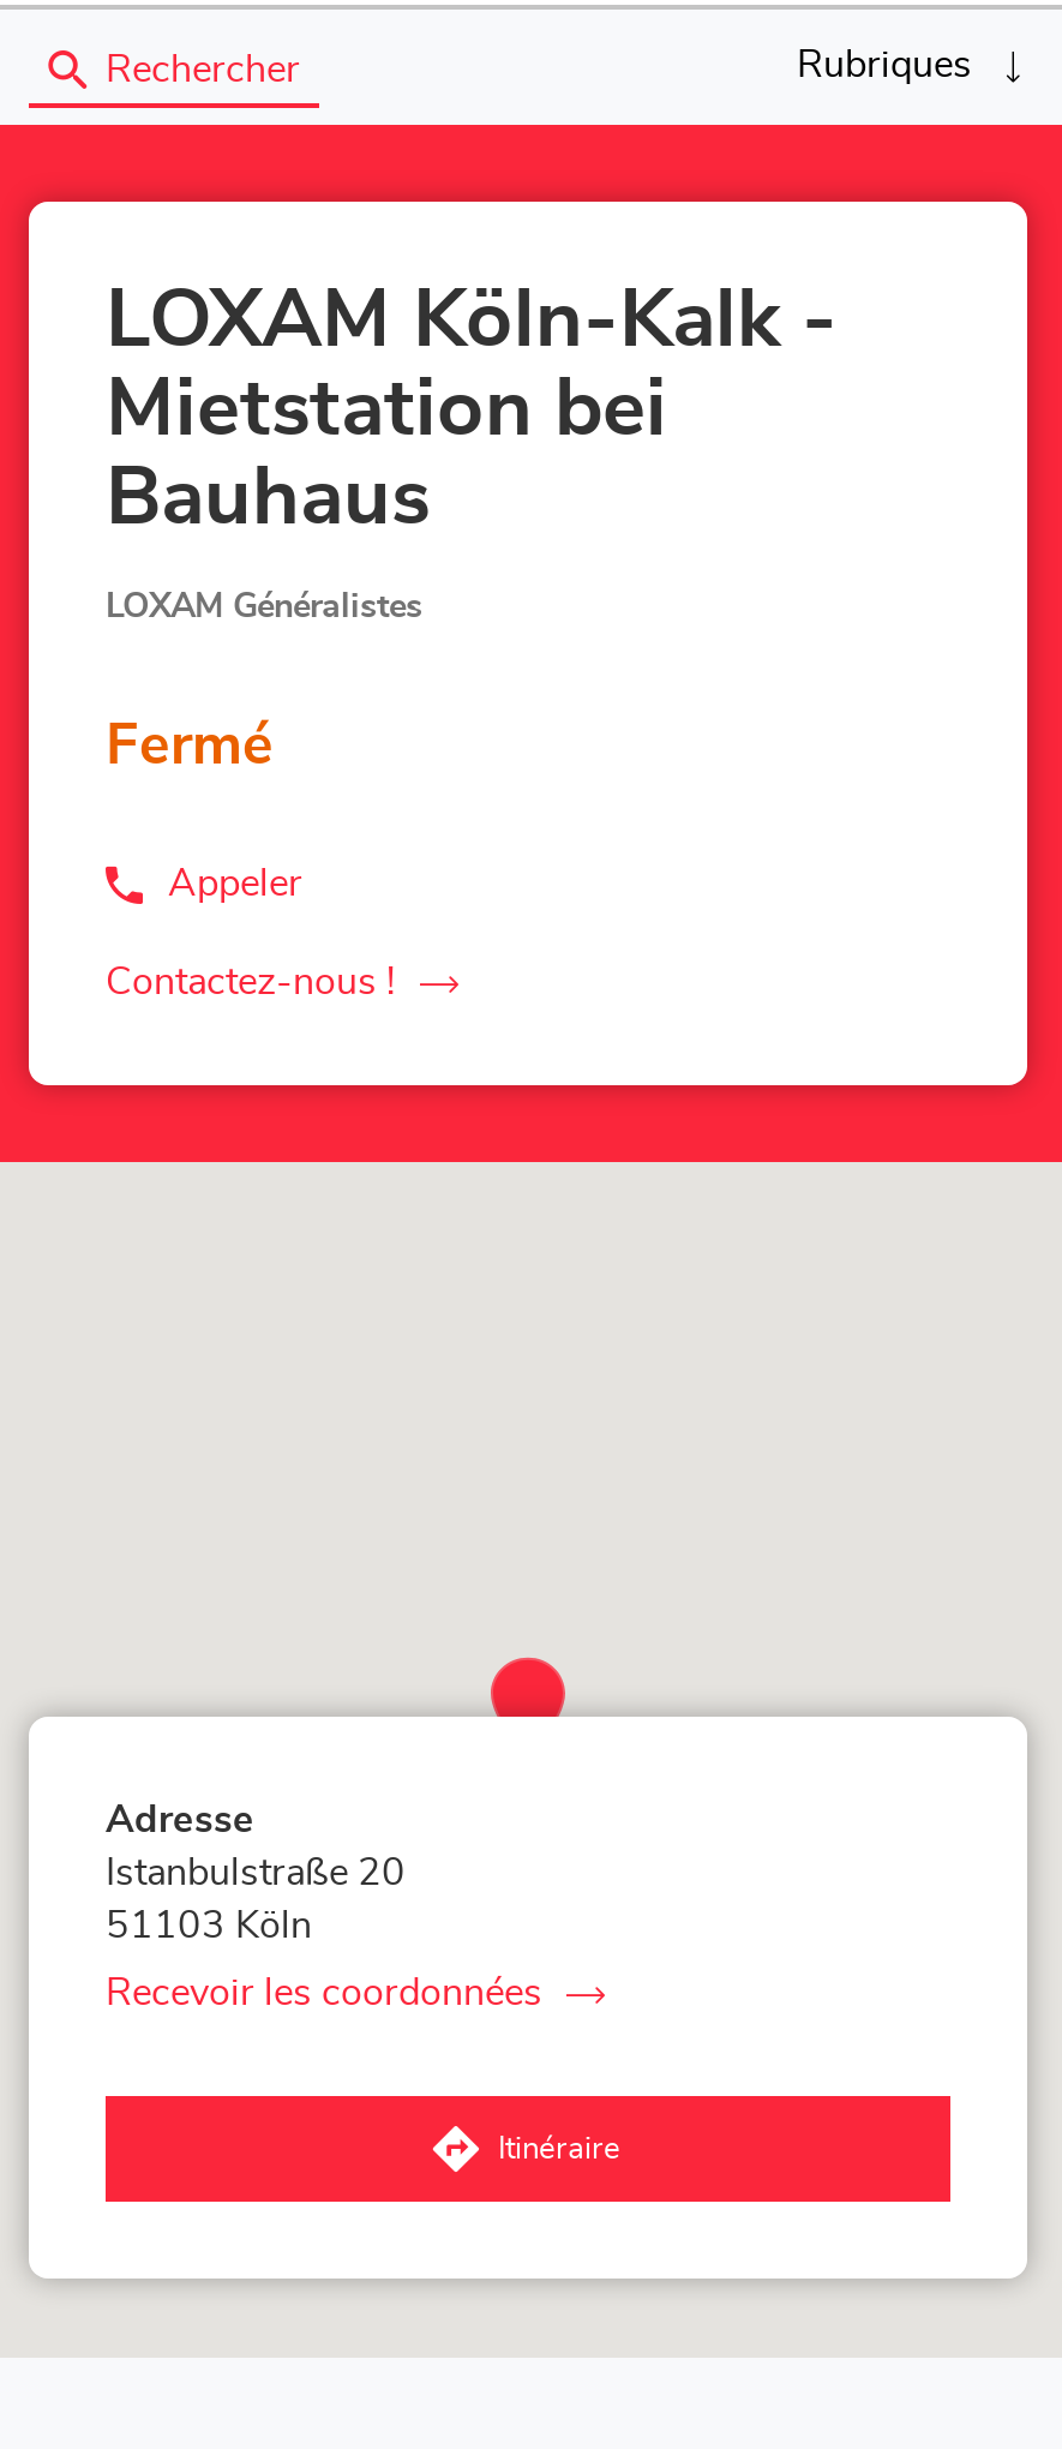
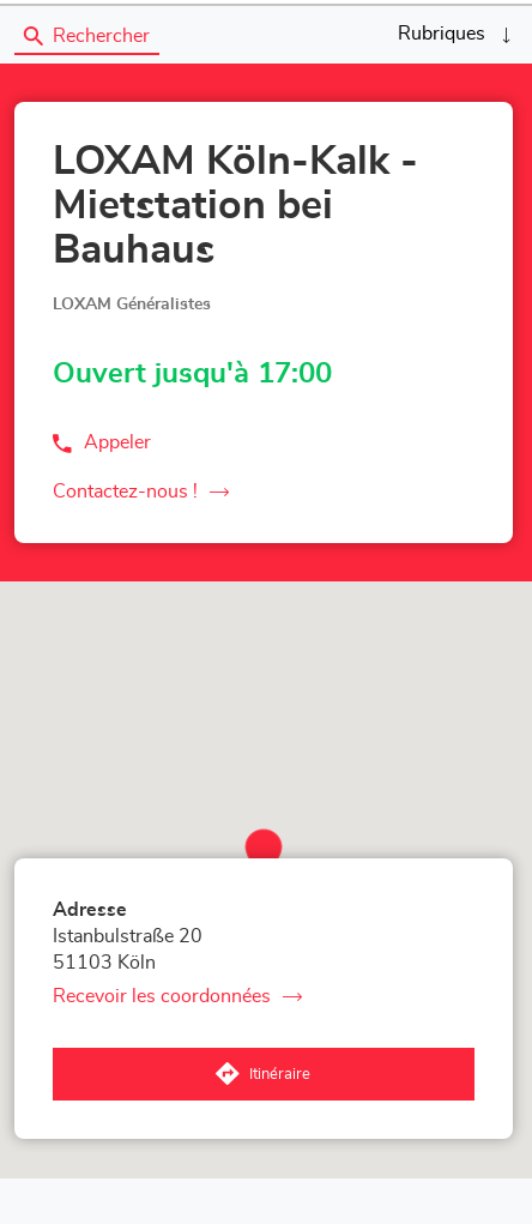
[106,718,274,776] Fermé -> [53,360,332,388] Ouvert jusqu'à 17:00

